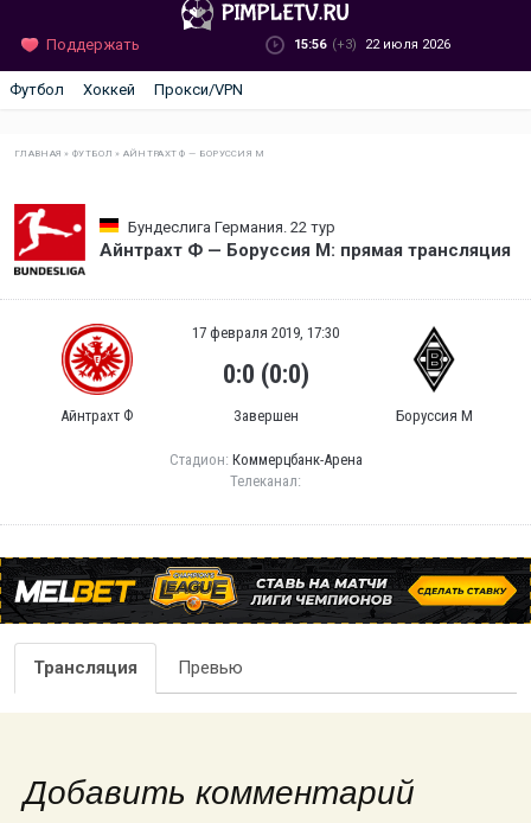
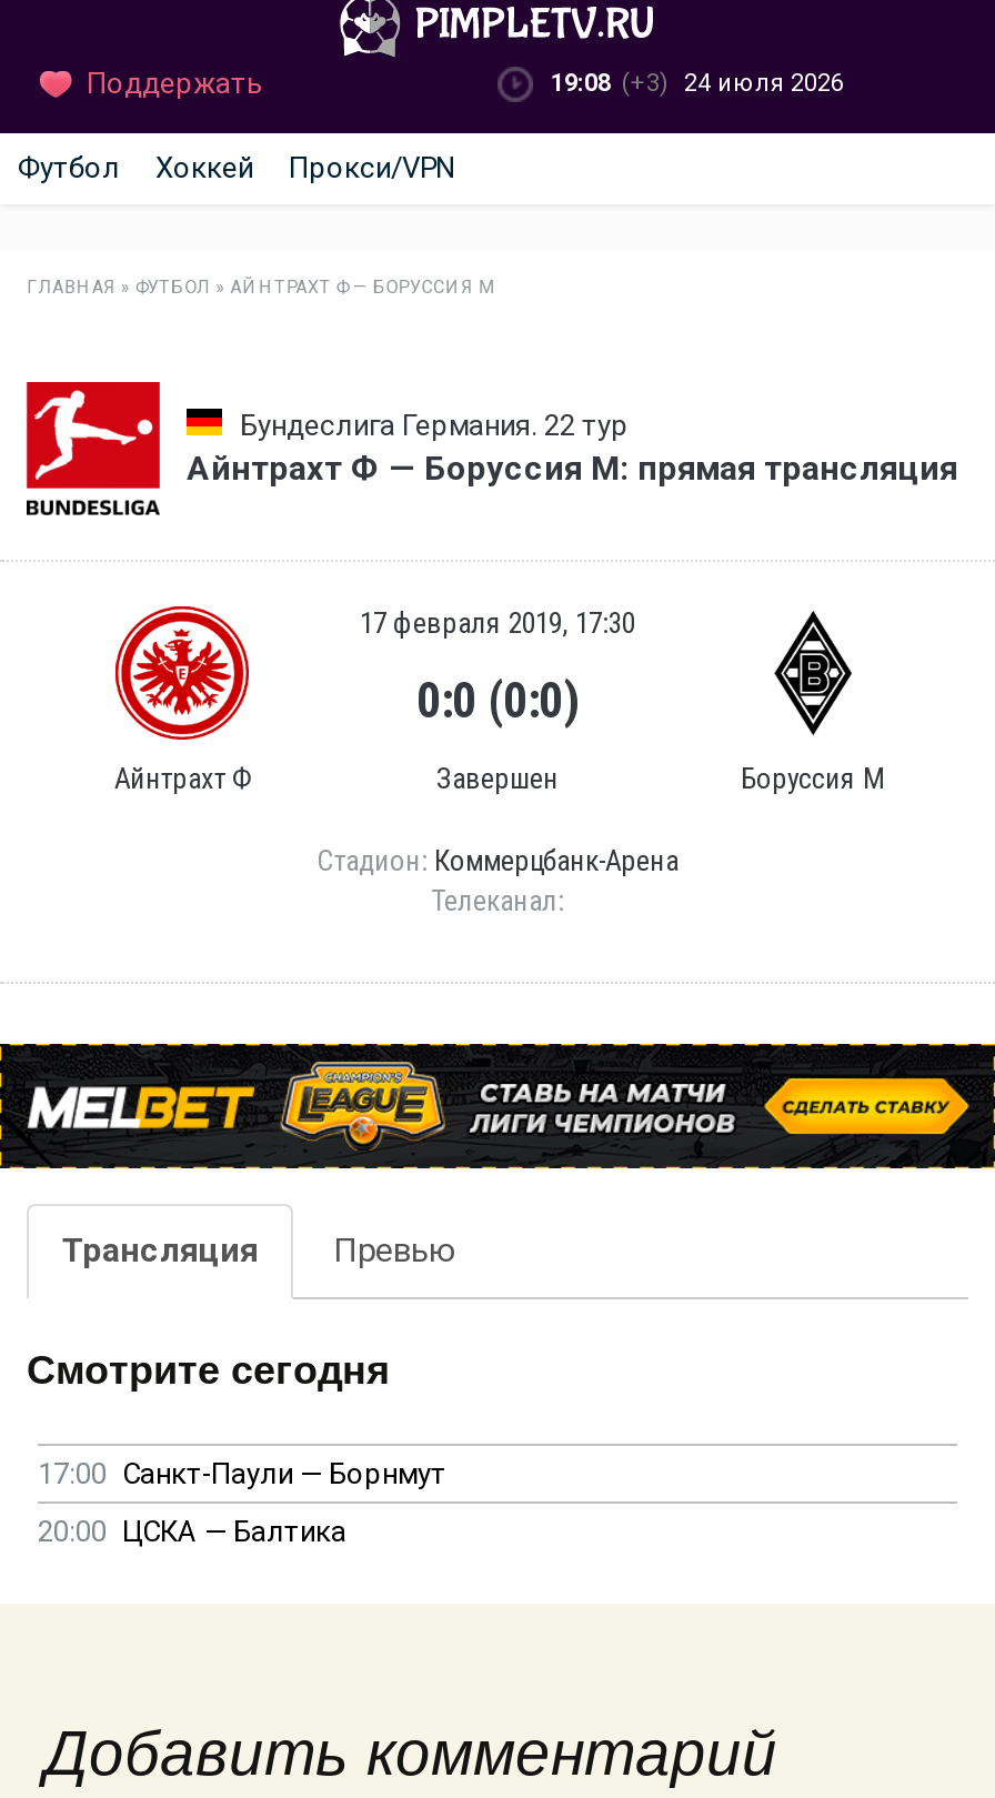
[294,37,450,52] 15:56 (+3) 22 июля 2026 -> [551,69,844,98] 19:08 (+3) 24 июля 2026
none -> [27,1348,446,1548] Смотрите сегодня | 17:00 Санкт-Паули — Борнмут | 20:00 ЦСКА — Балтика

